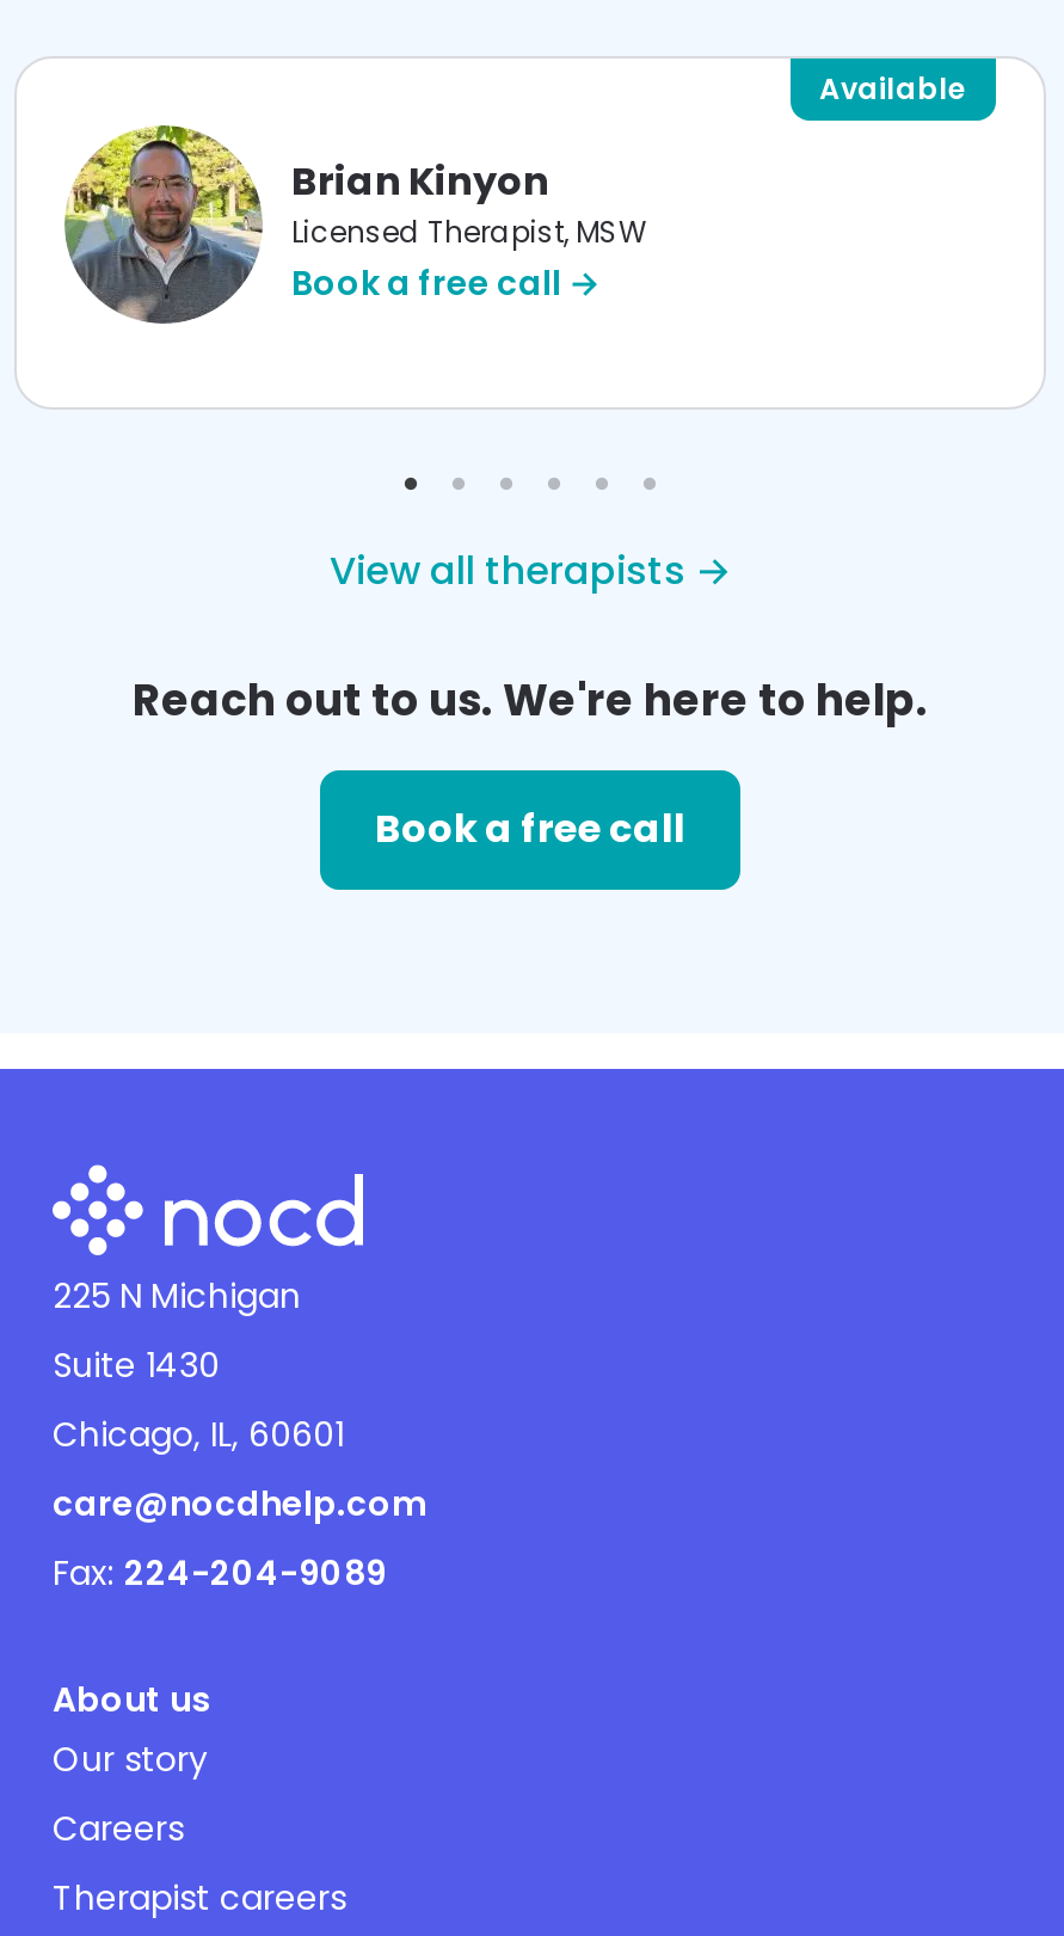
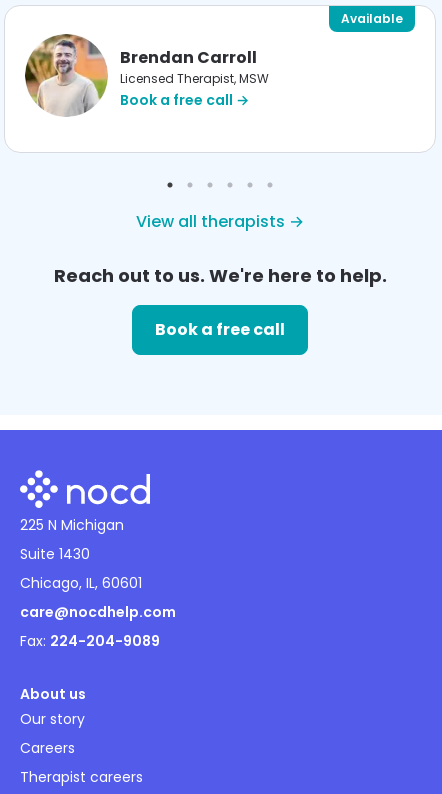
[64,124,549,325] [image] | Brian Kinyon -> [25,33,257,117] [image] | Brendan Carroll

